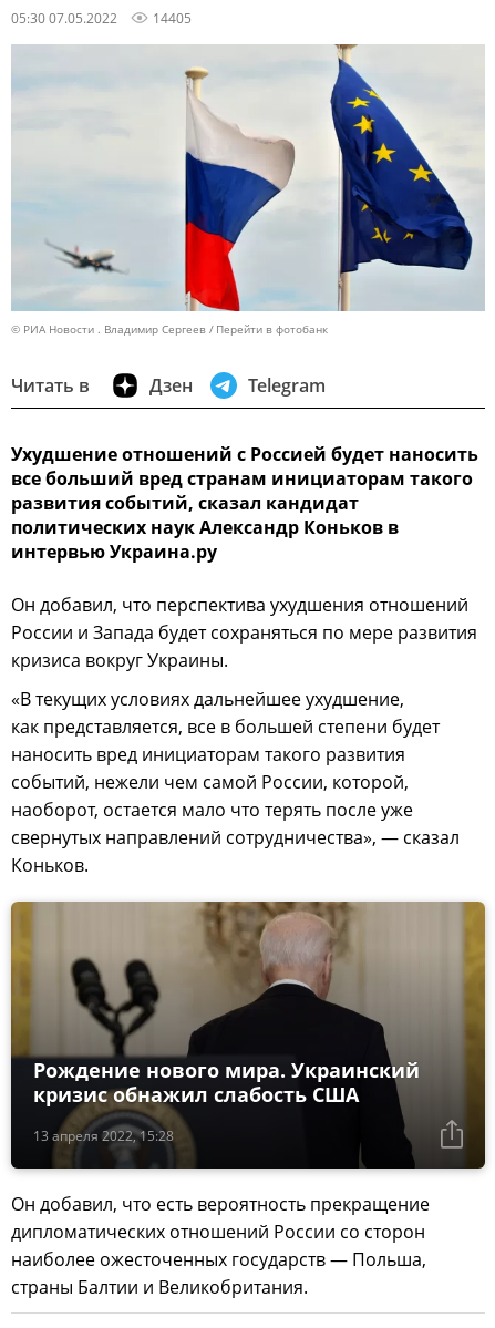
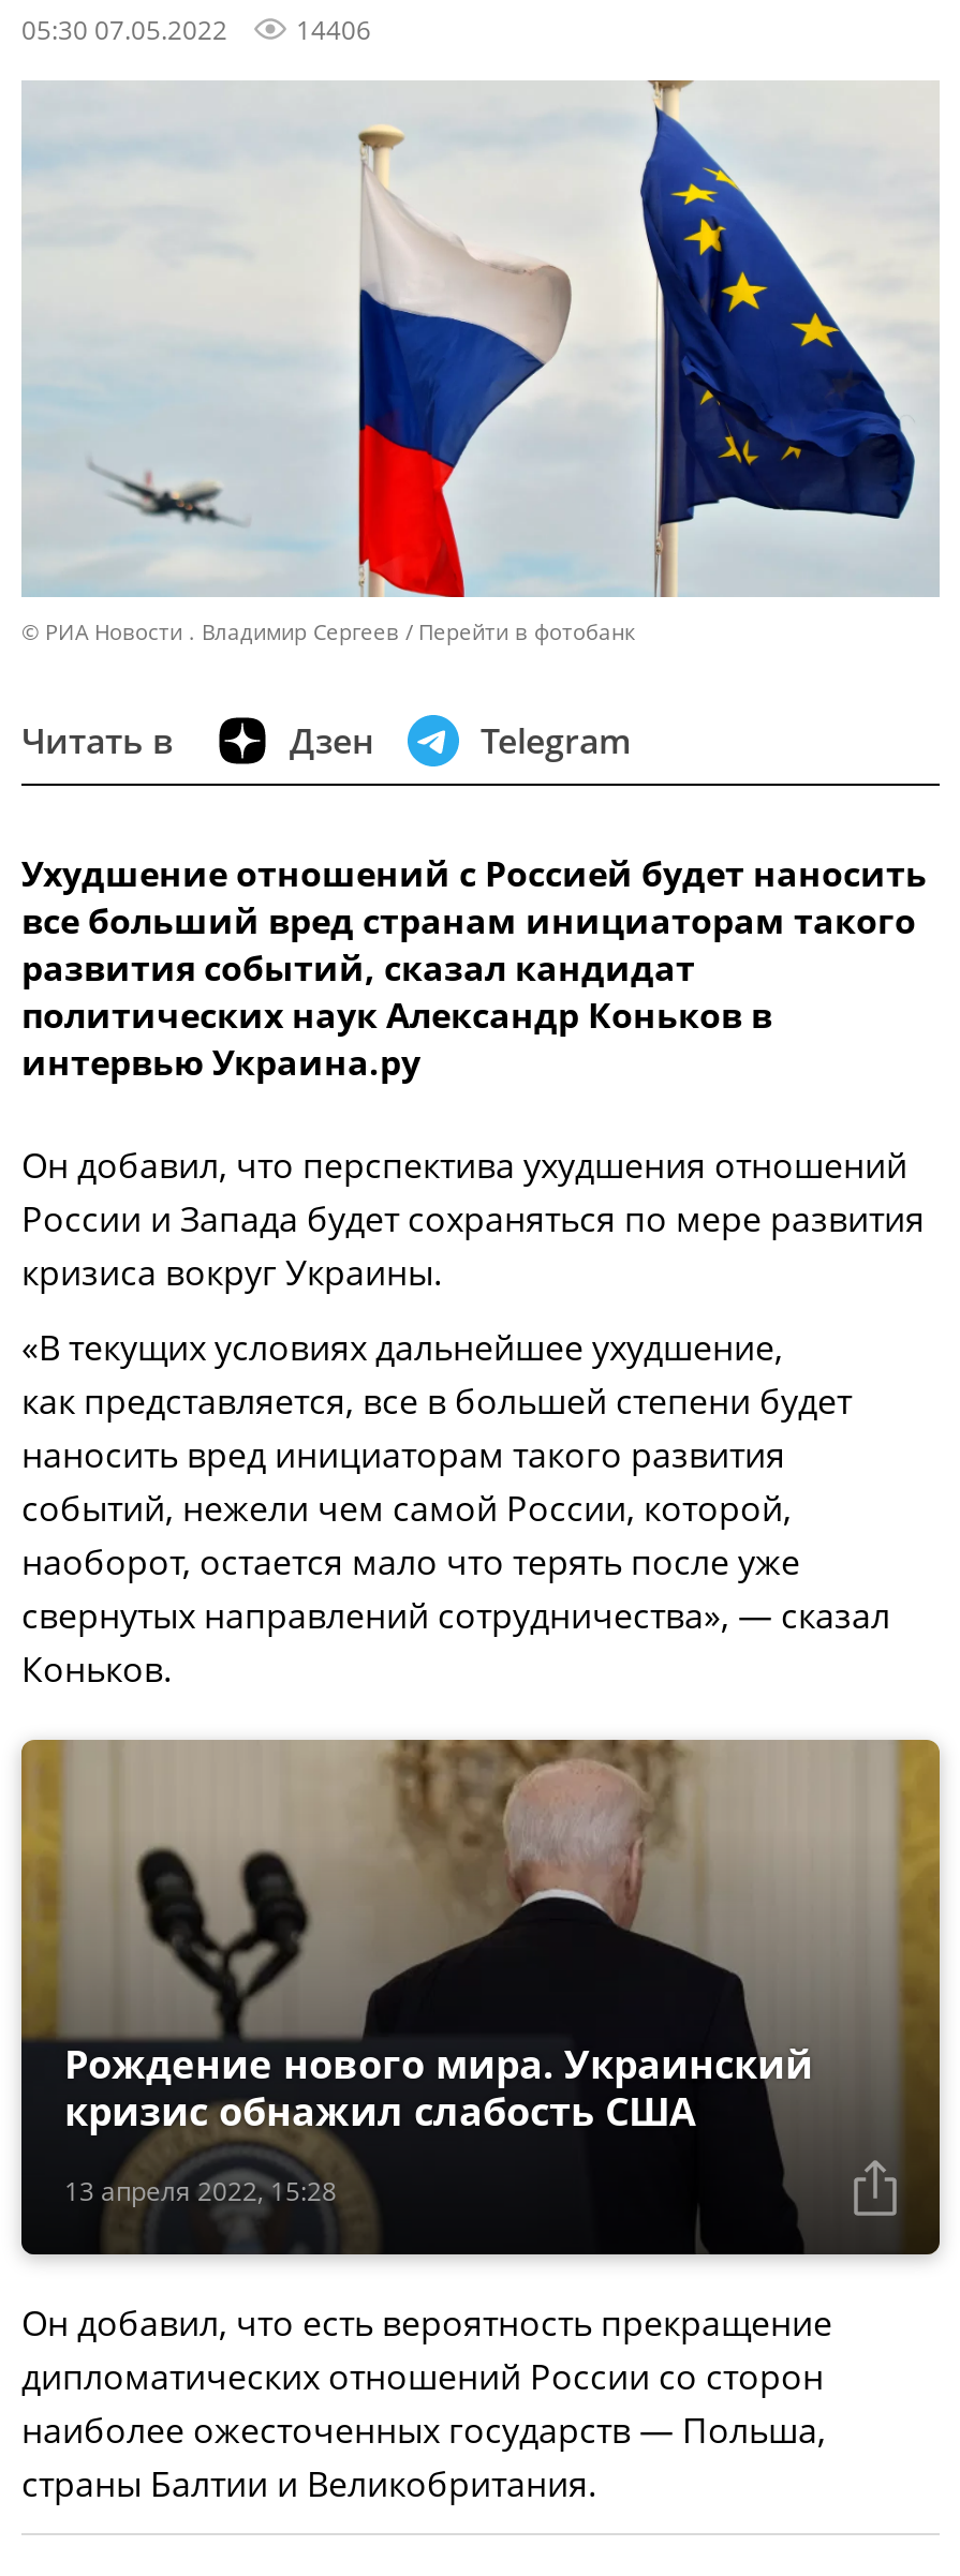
[11,9,192,27] 05:30 07.05.2022 14405 -> [21,12,371,46] 05:30 07.05.2022 14406

